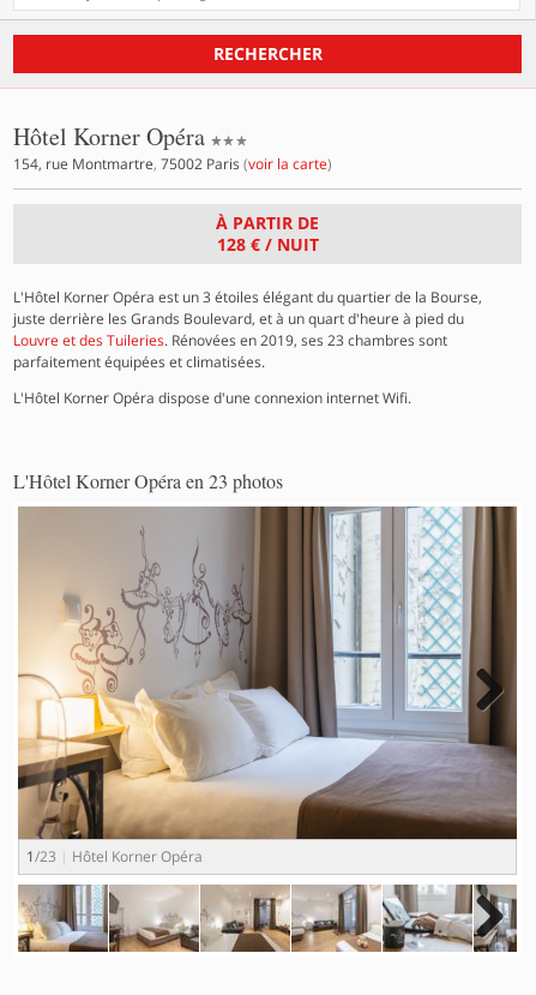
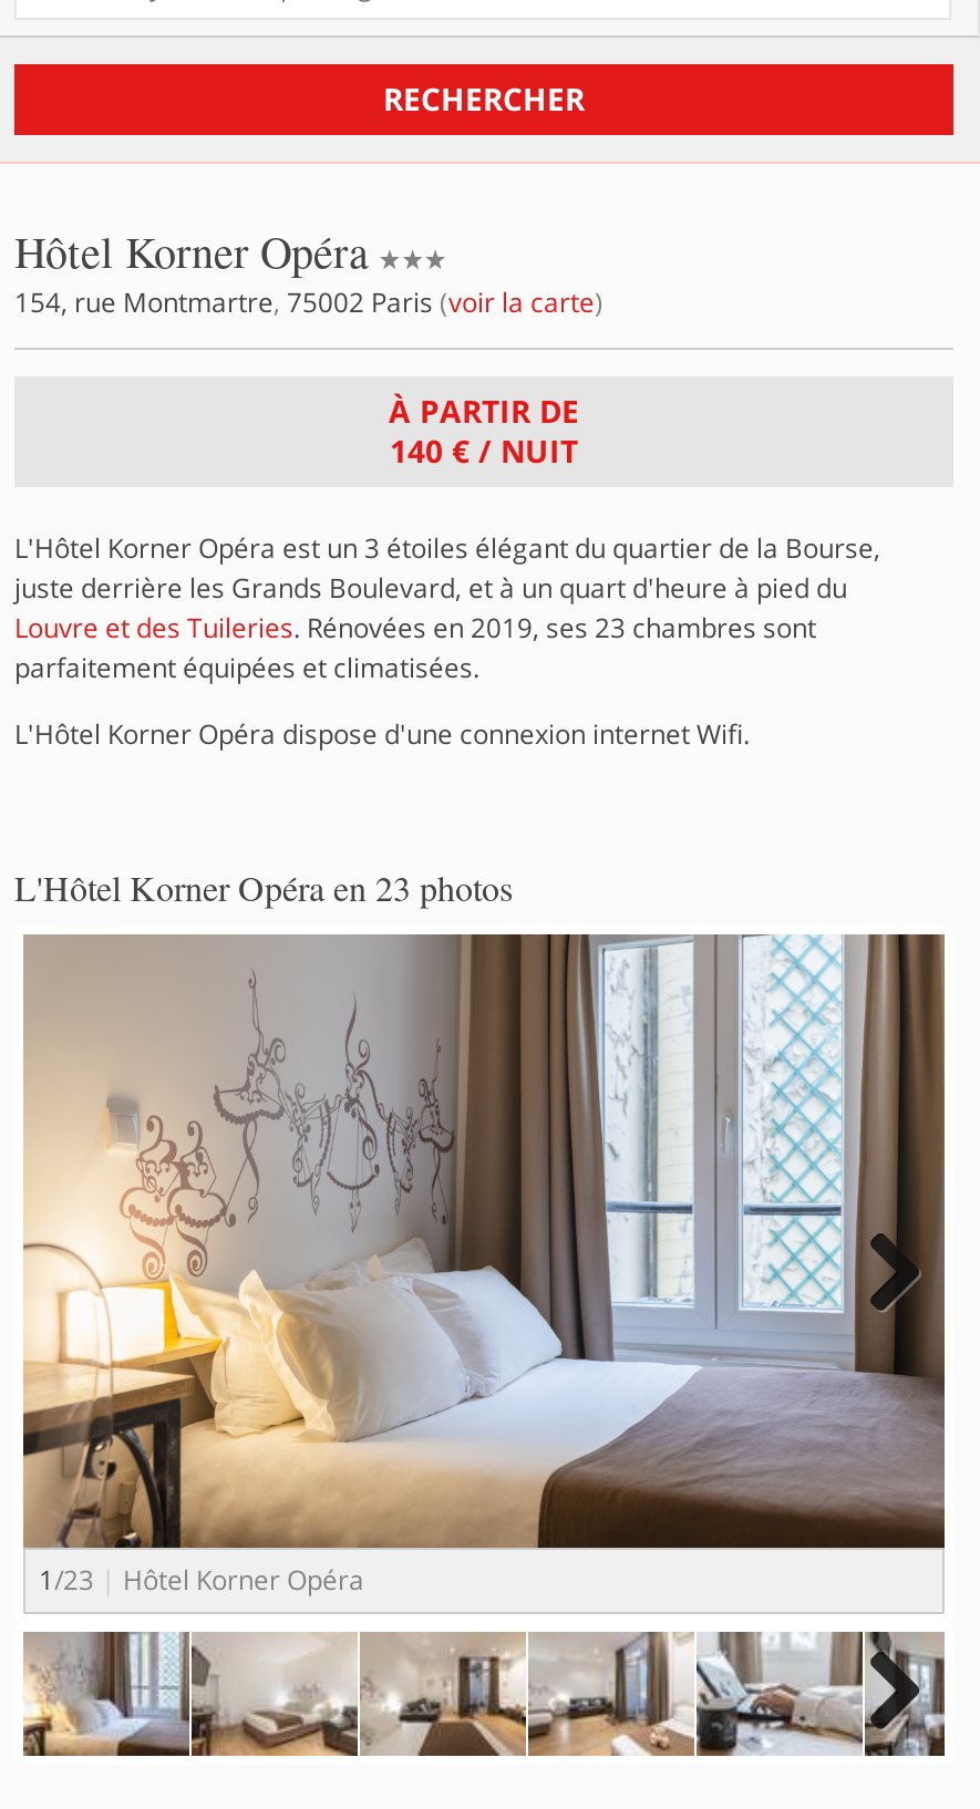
[216,233,318,256] 128 €/ NUIT -> [390,430,578,472] 140 €/ NUIT

